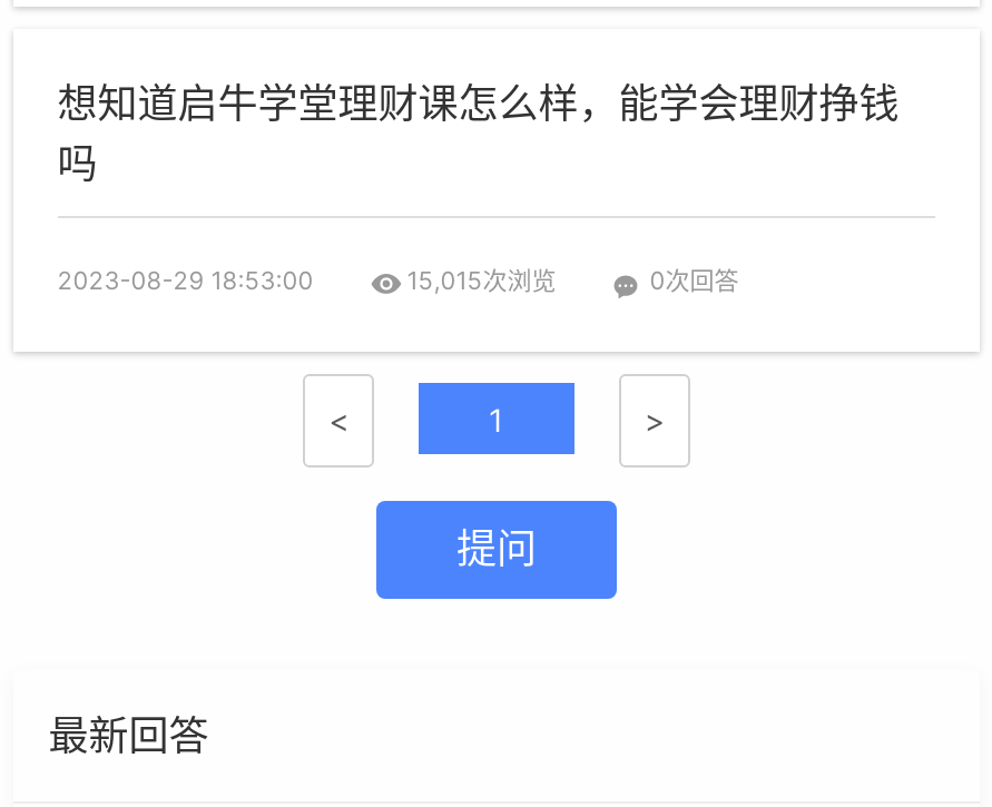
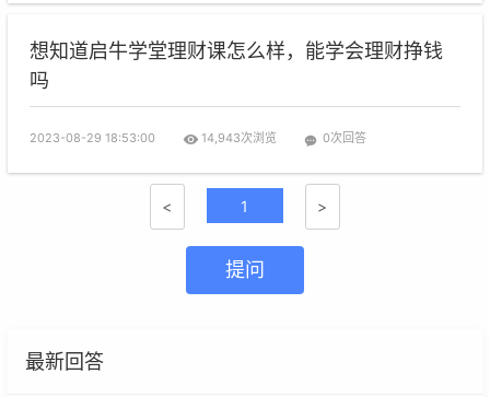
[407,264,556,295] 15,015次浏览 -> [201,130,276,145] 14,943次浏览

